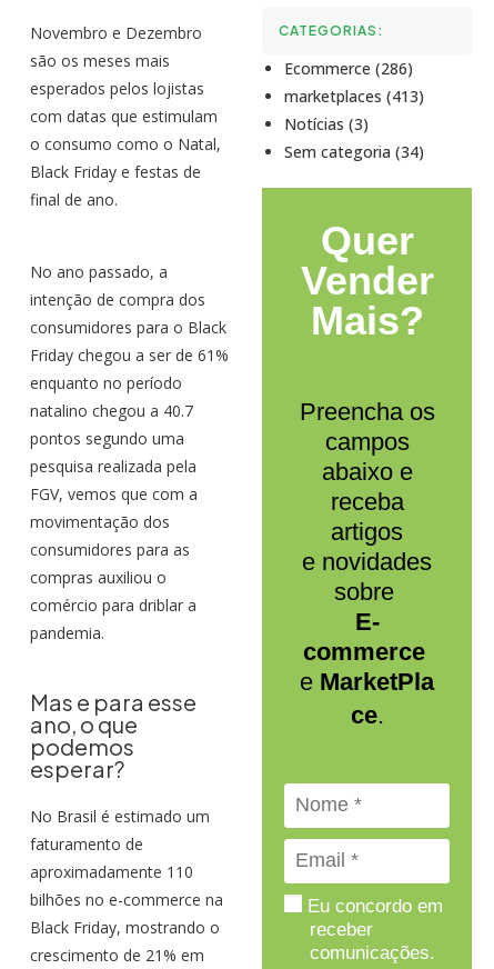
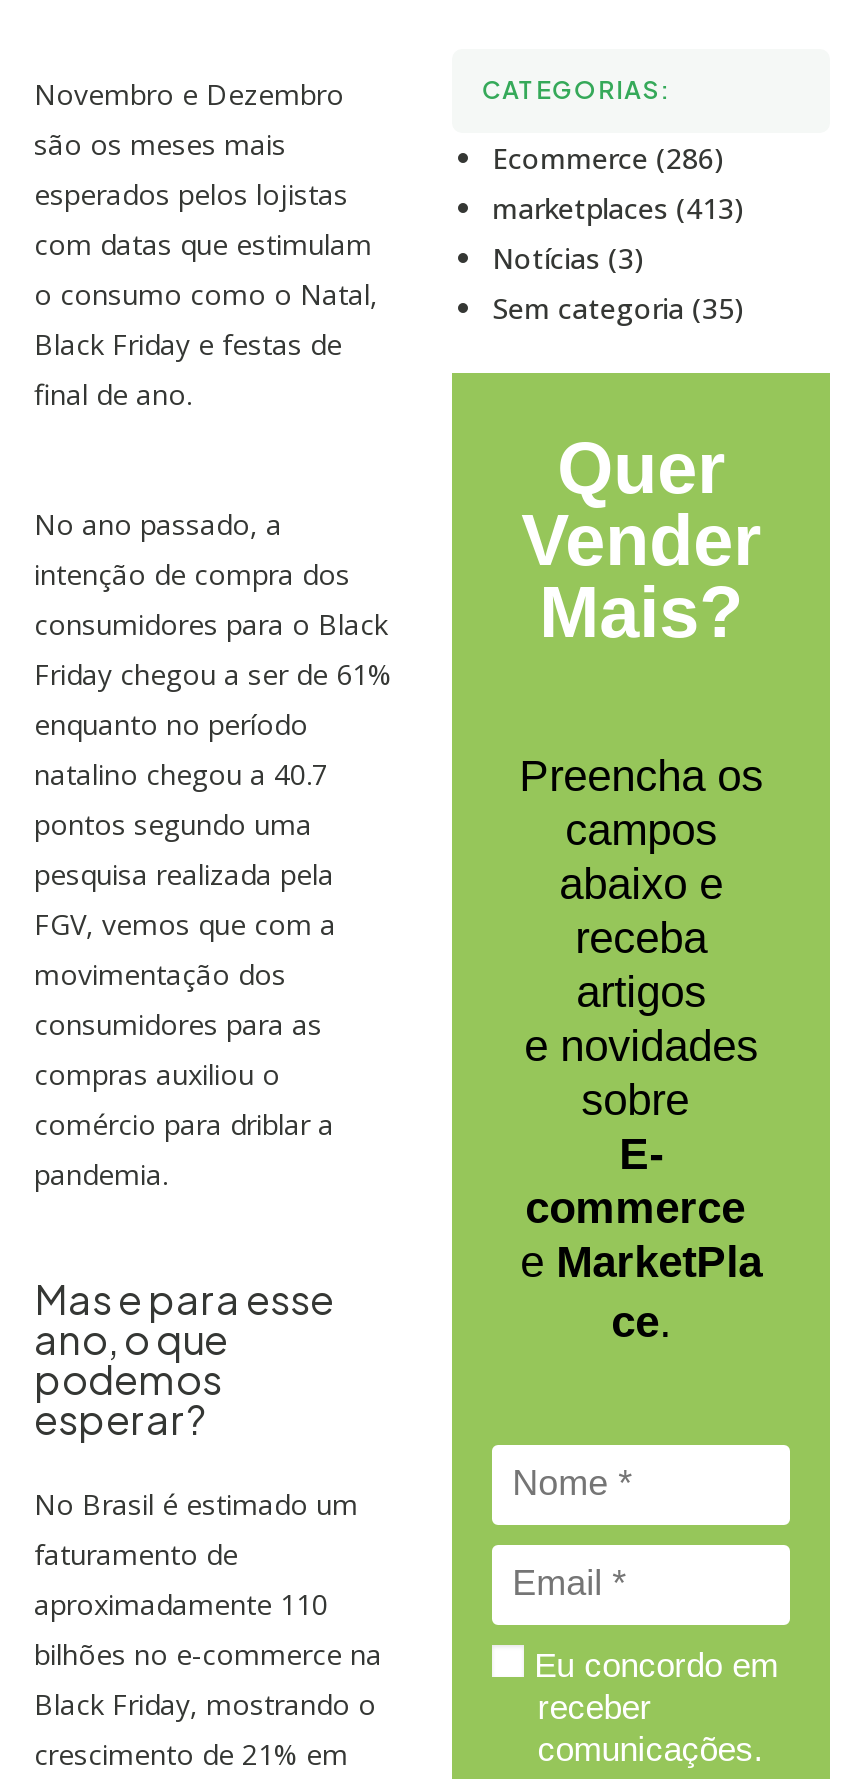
[284,141,424,162] Sem categoria (34) -> [492,288,744,326] Sem categoria (35)

